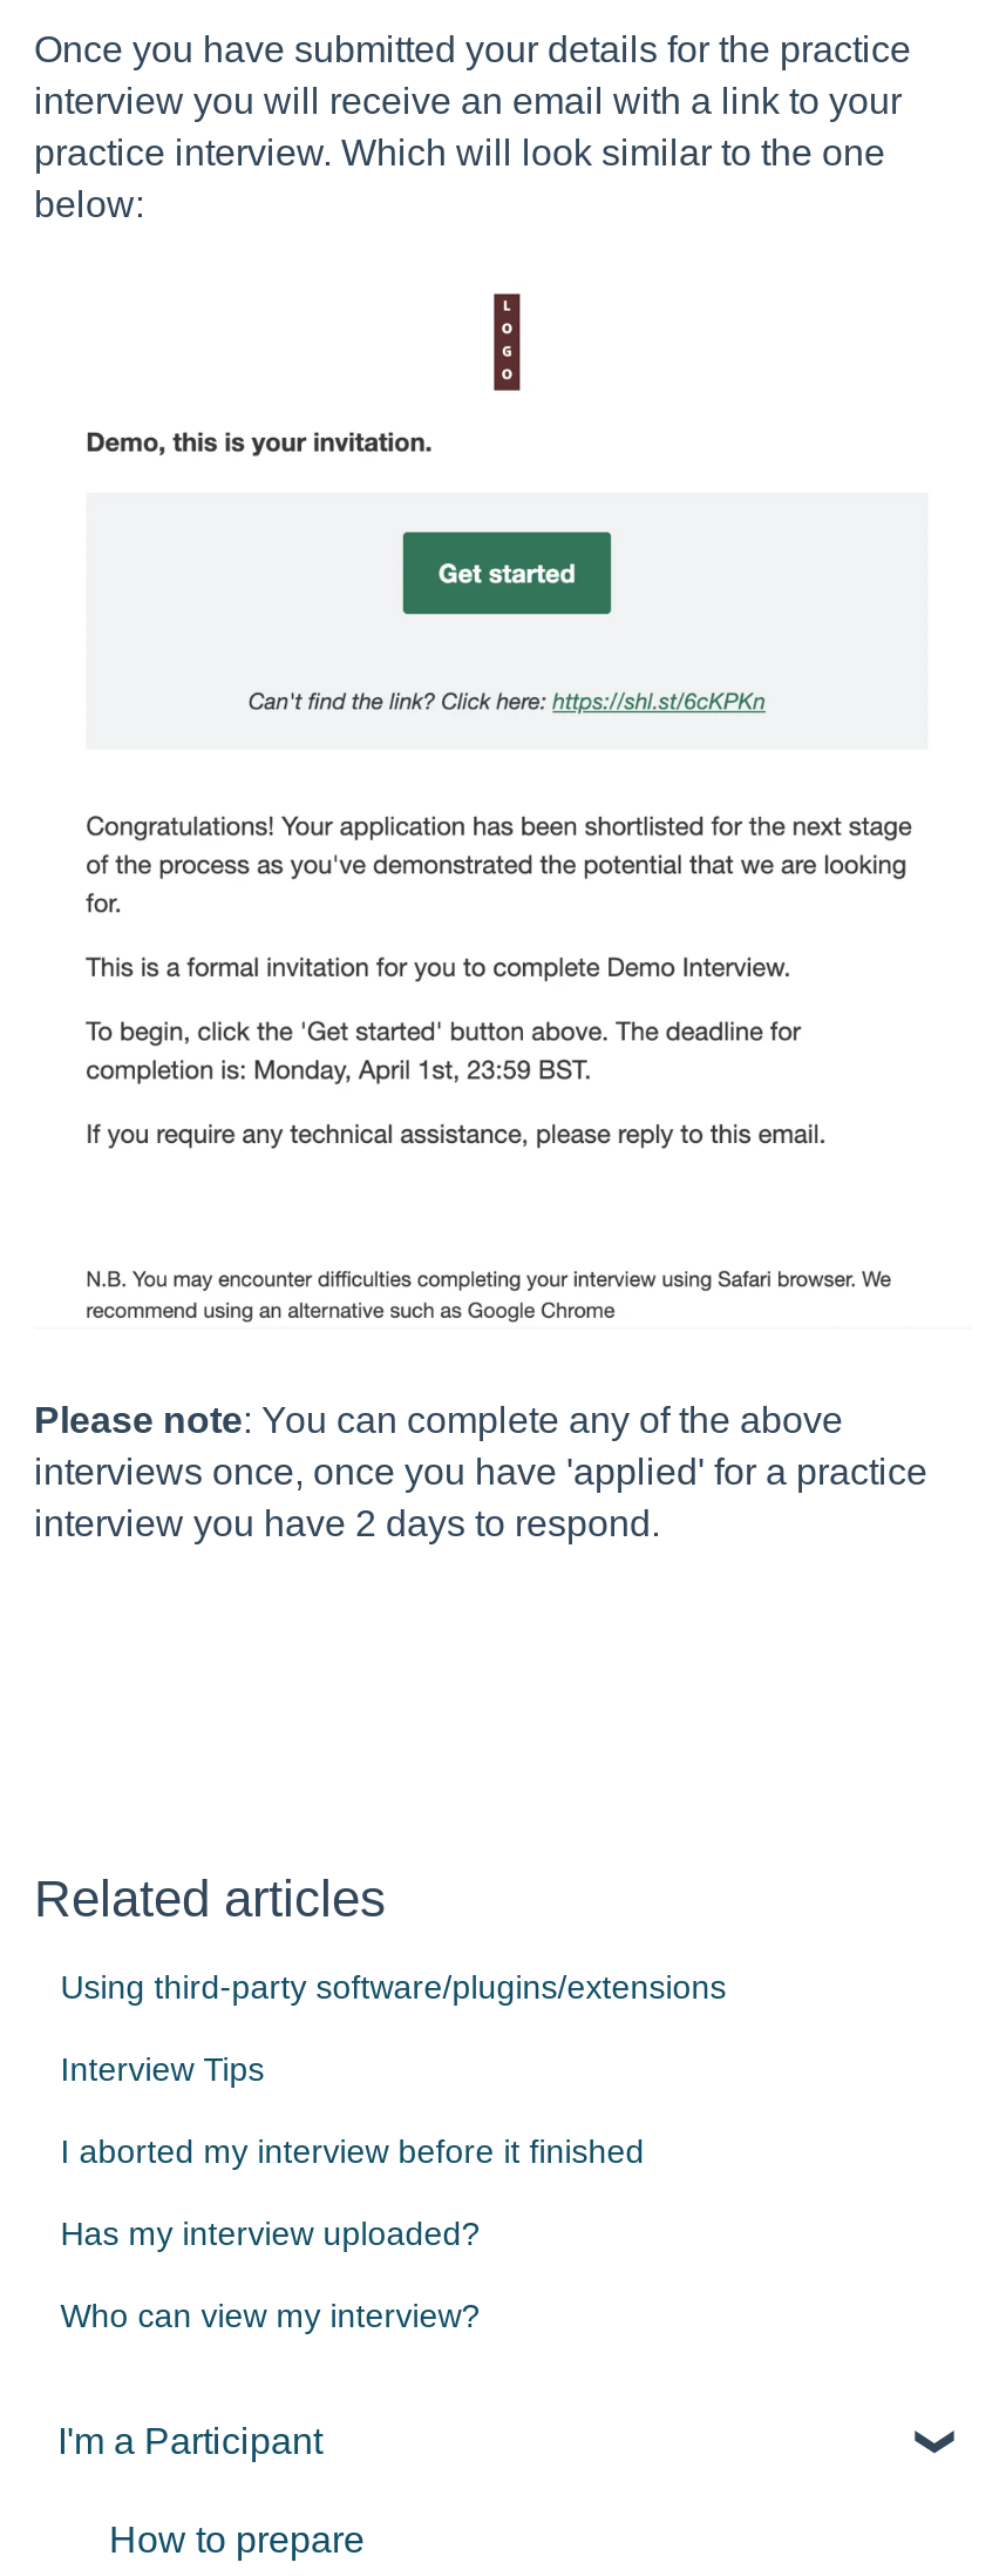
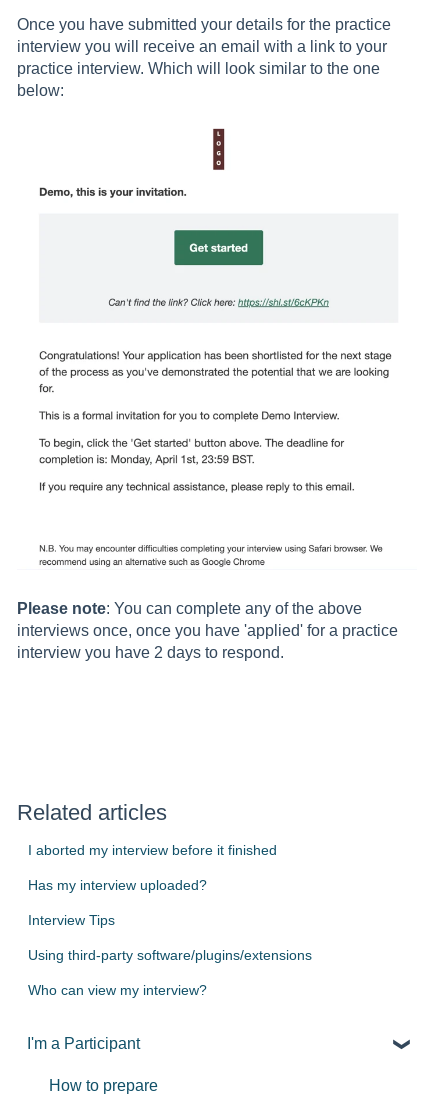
moved [60,1969,726,2088] -> [28,912,312,963]: Interview Tips | Using third-party software/plugins/extensions
moved [60,2133,644,2253] -> [28,842,277,893]: I aborted my interview before it finished | Has my interview uploaded?

